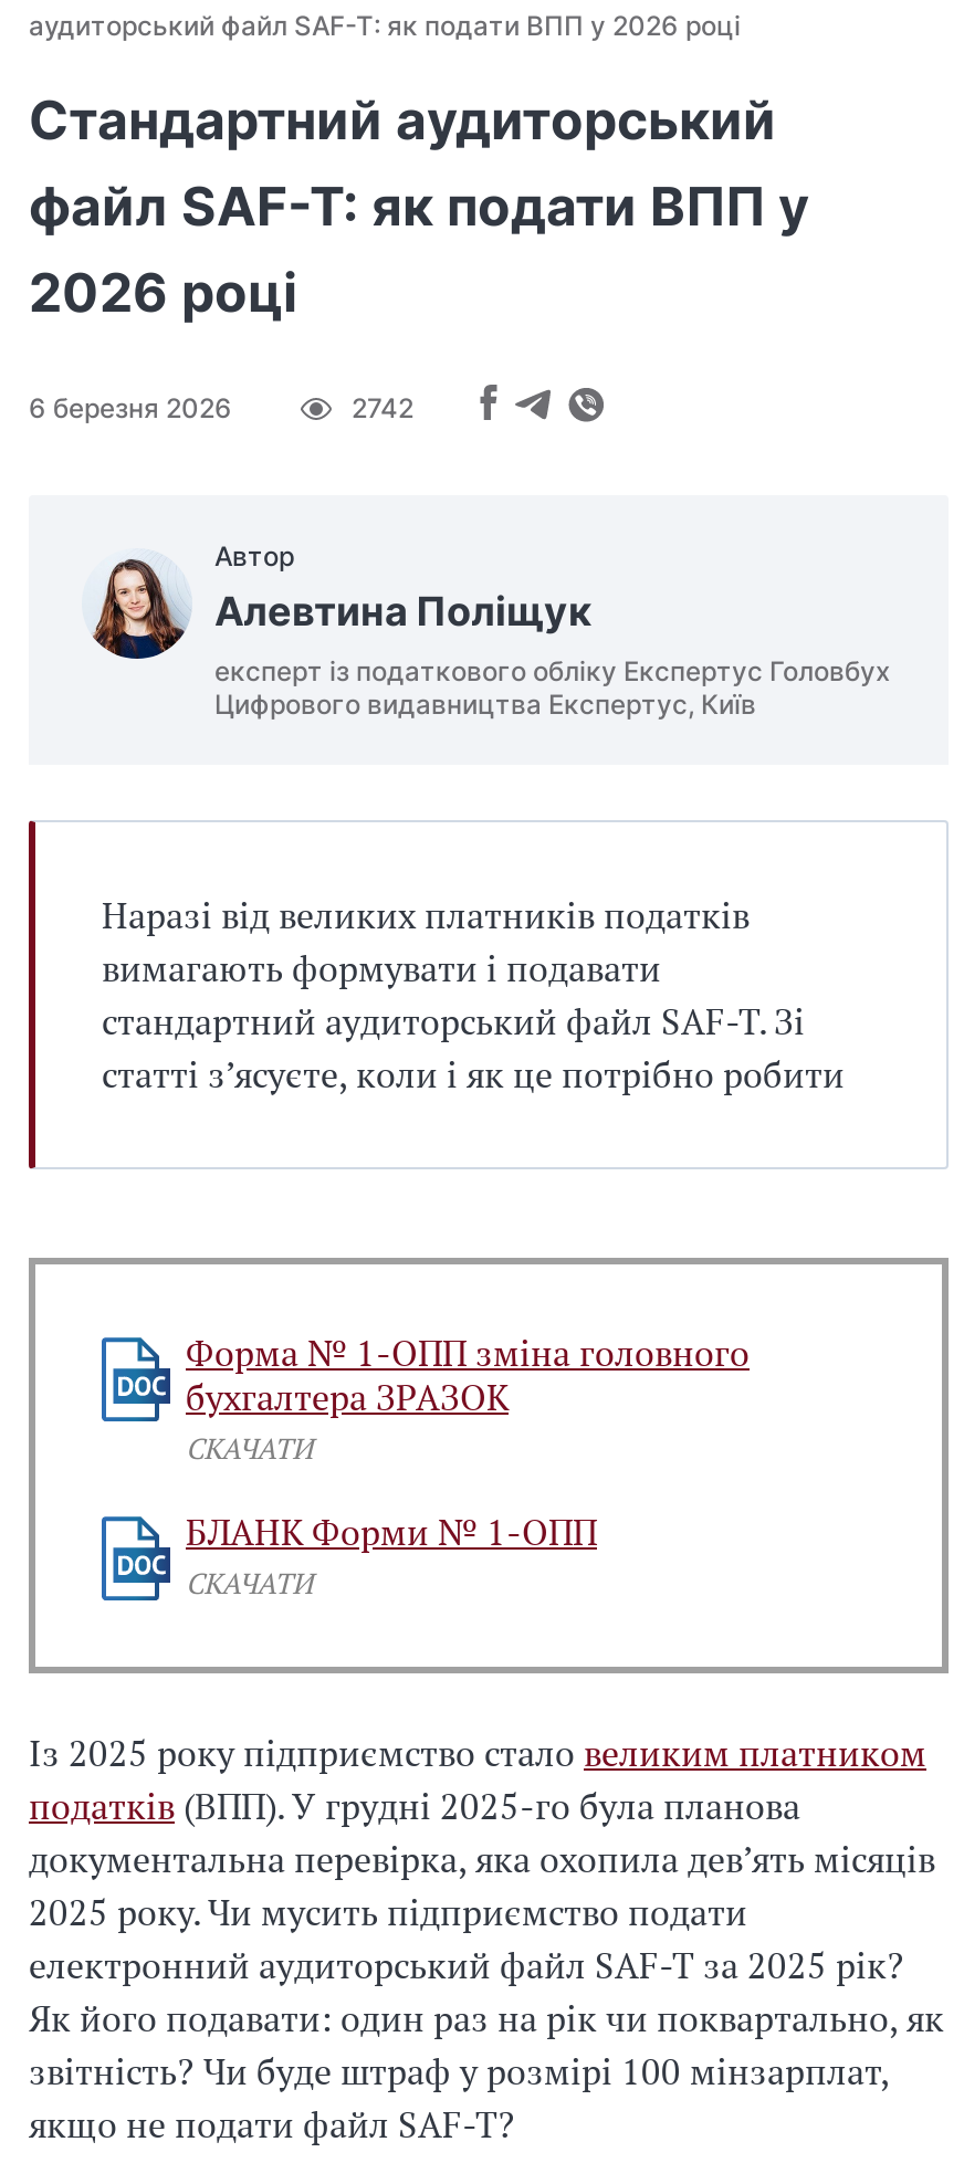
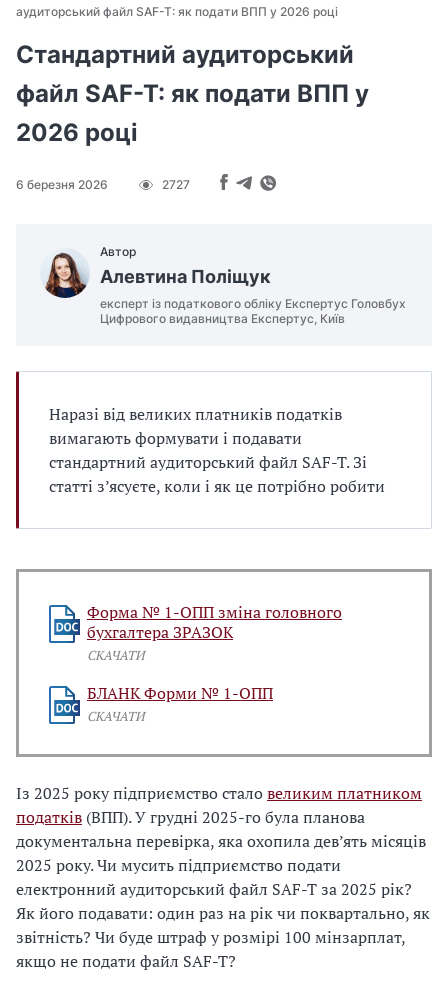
[352,391,413,424] 2742 -> [162,177,190,192] 2727

